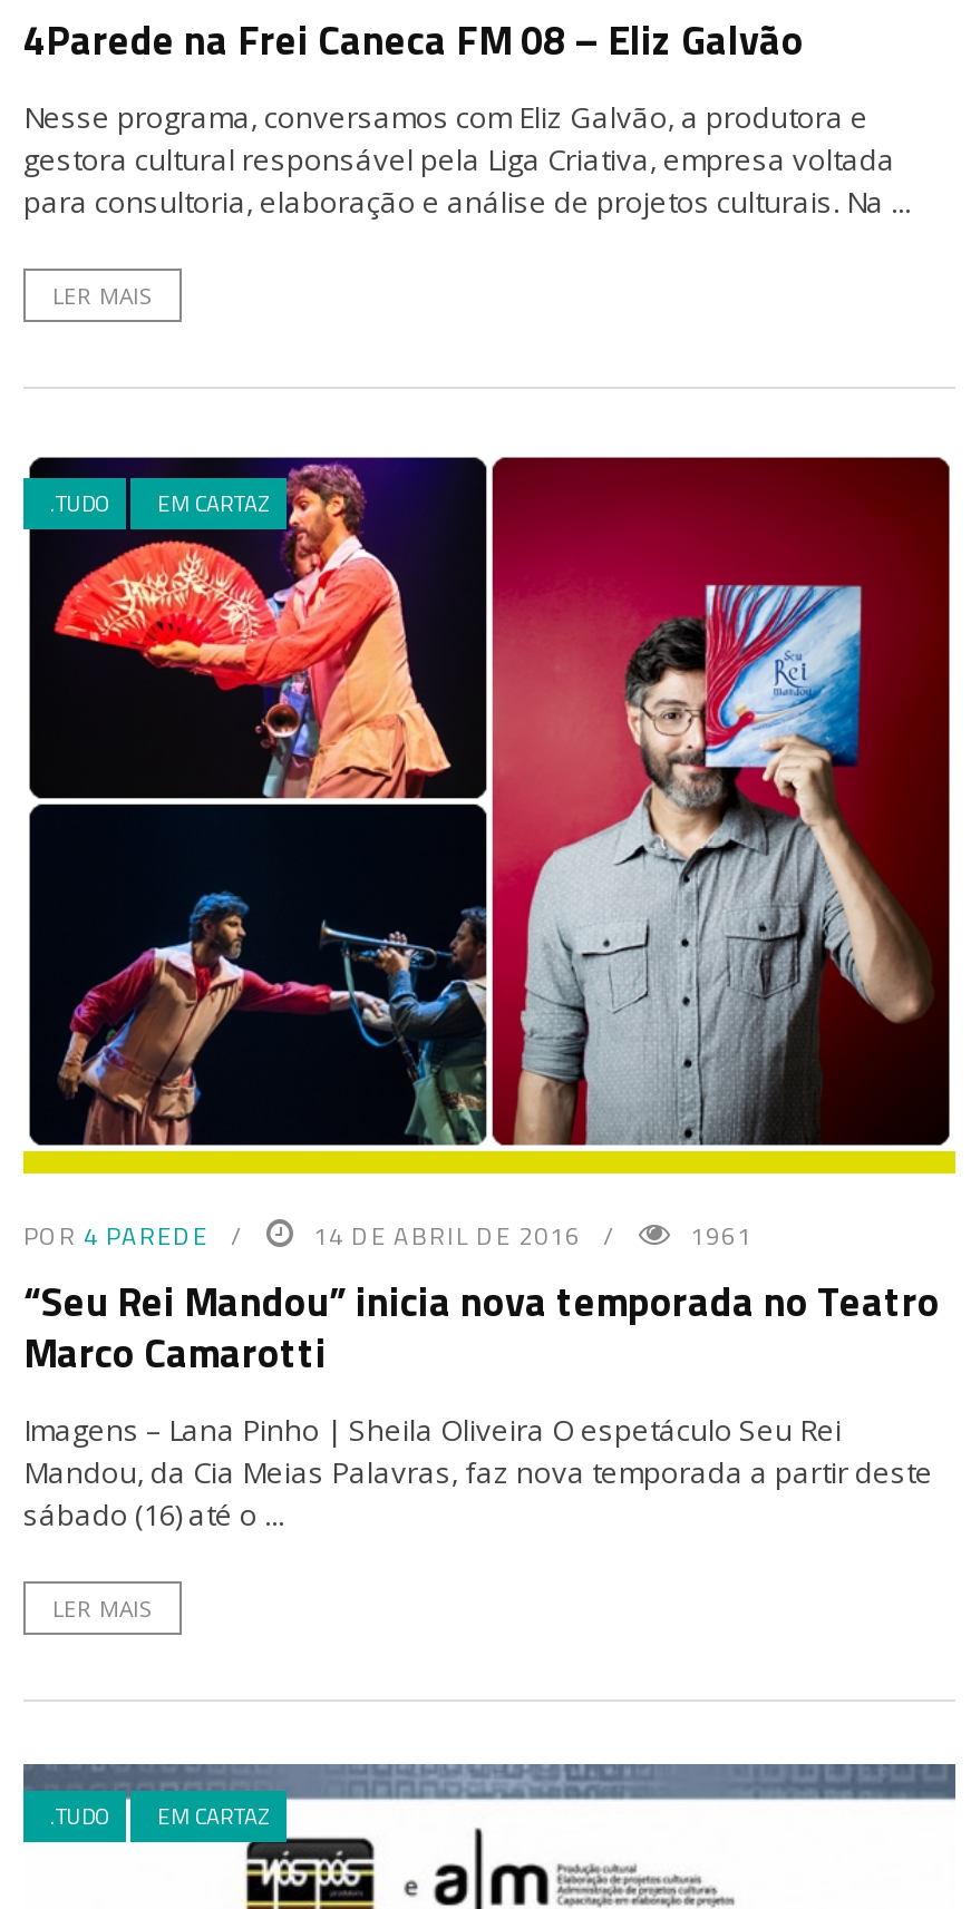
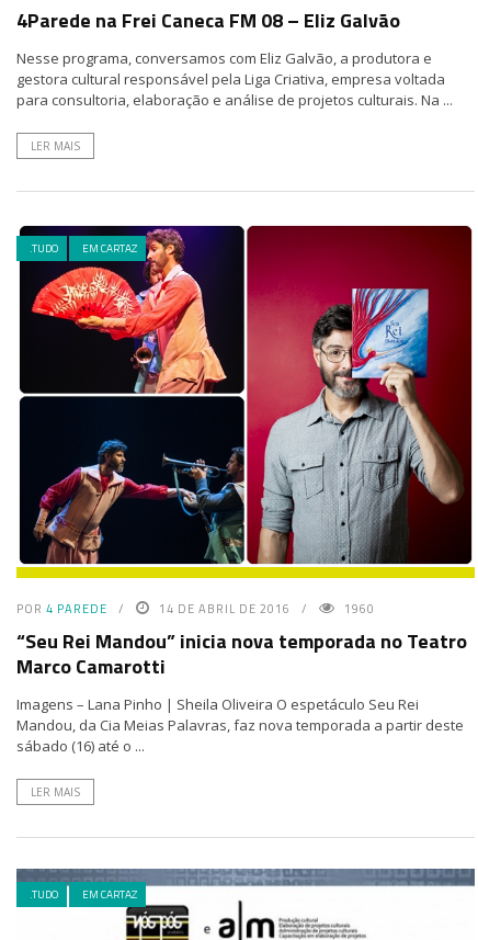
[690,1218,752,1253] 1961 -> [344,600,375,617] 1960

